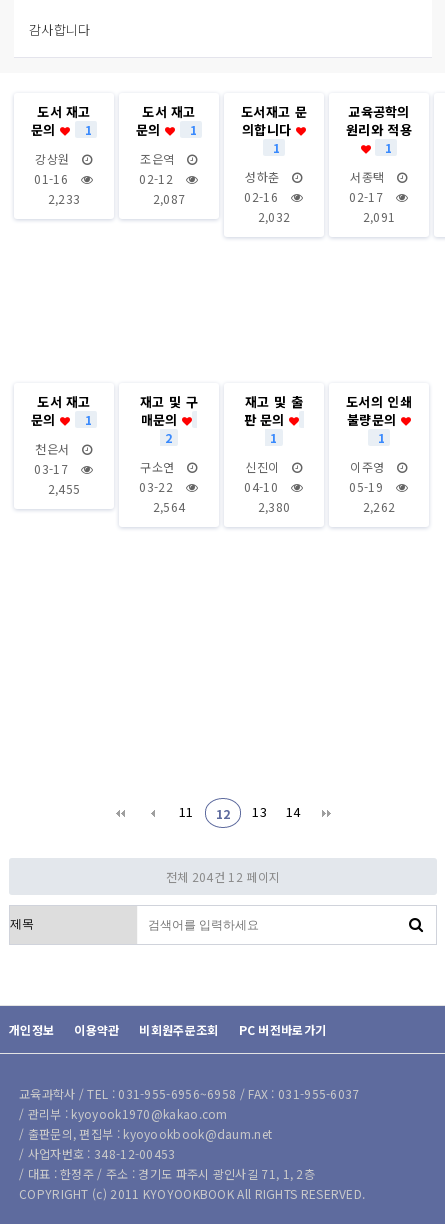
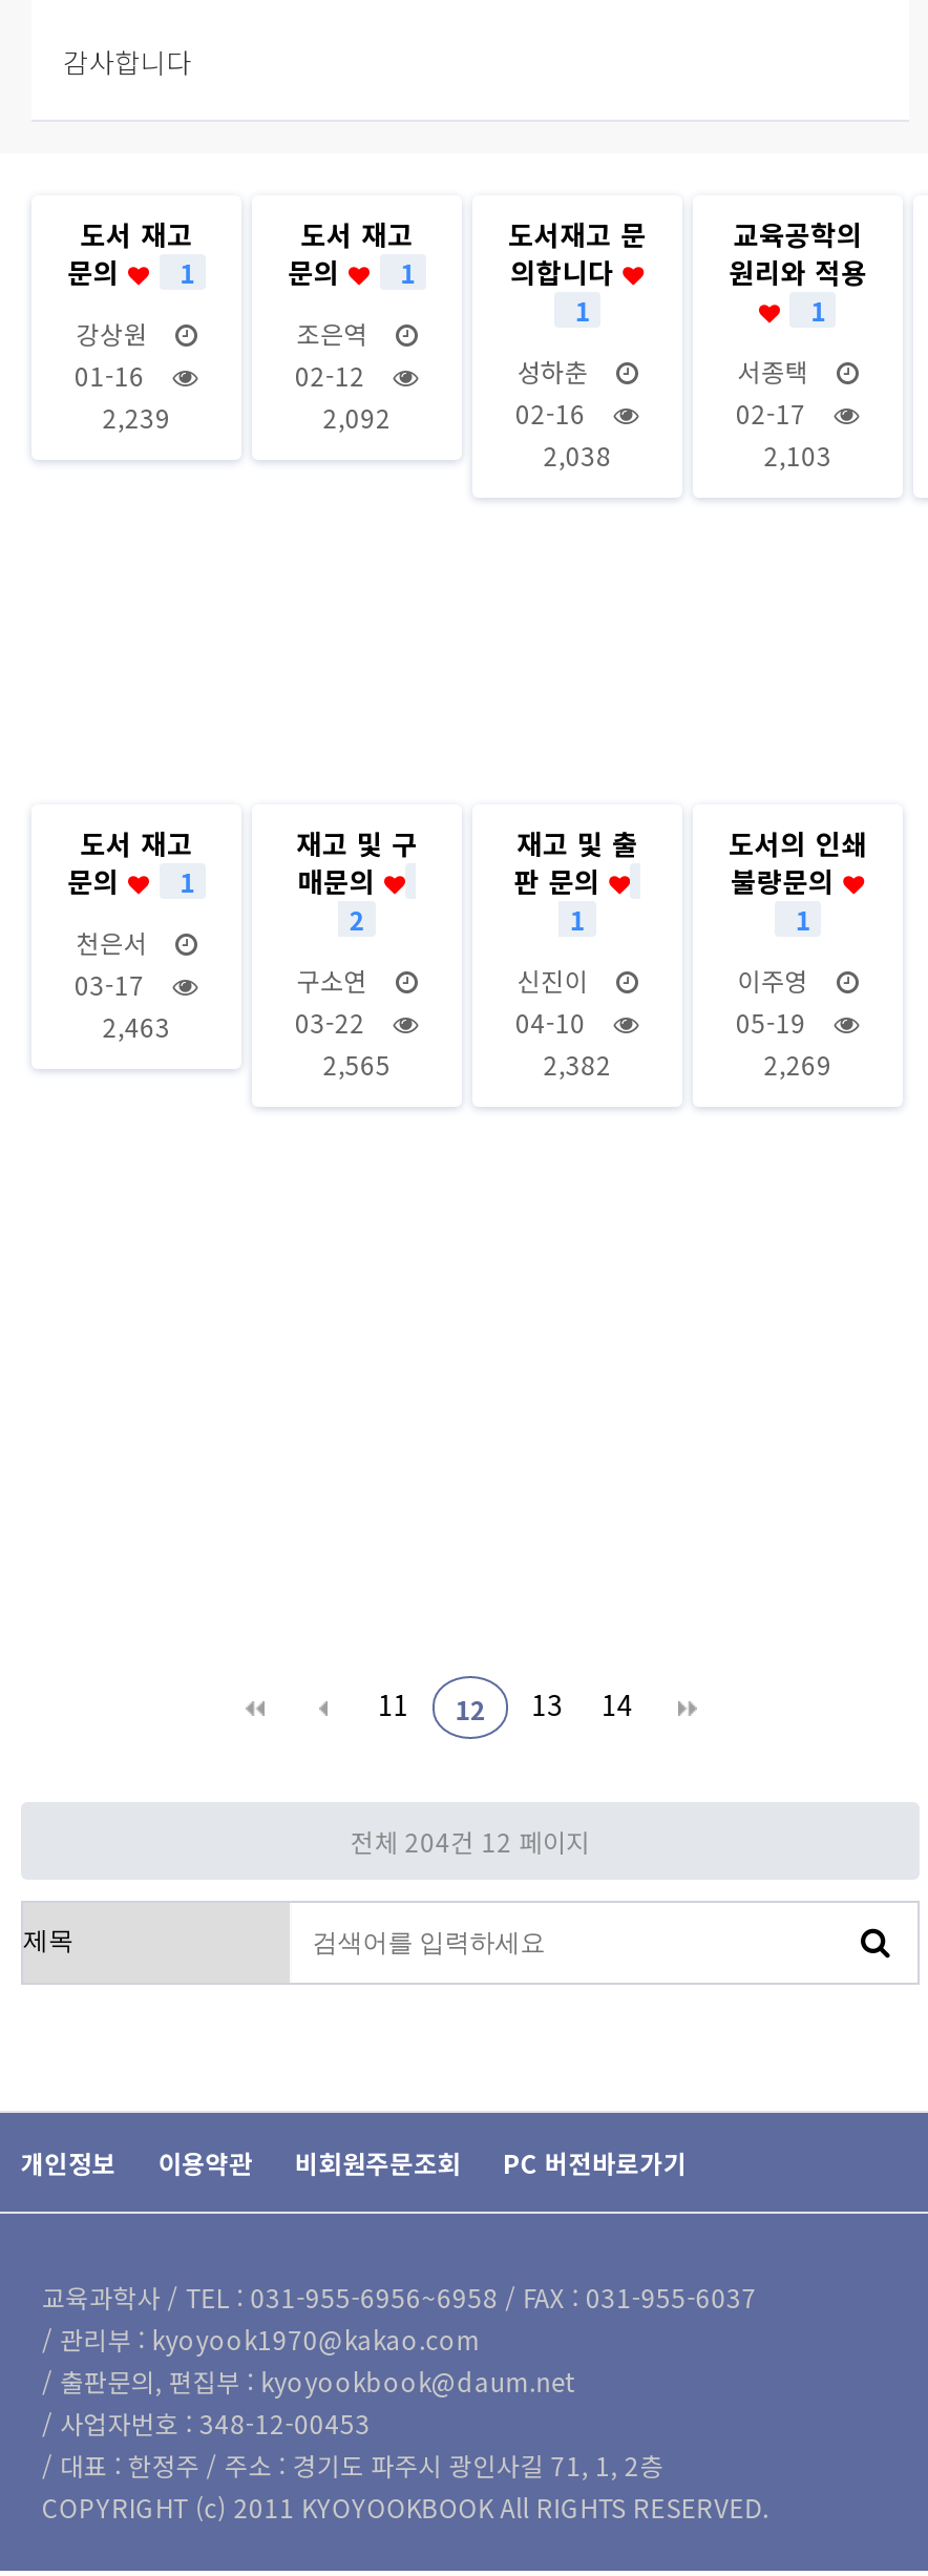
[48,190,80,207] 2,233 -> [102,399,170,435] 2,239
[153,190,185,207] 2,087 -> [323,399,391,435] 2,092
[258,208,290,225] 2,032 -> [543,437,611,472] 2,038
[363,208,395,225] 2,091 -> [764,437,832,472] 2,103
[48,480,80,497] 2,455 -> [102,1008,170,1044] 2,463
[153,498,185,515] 2,564 -> [323,1046,391,1081] 2,565
[258,498,290,515] 2,380 -> [543,1046,611,1081] 2,382
[363,498,395,515] 2,262 -> [764,1046,832,1081] 2,269

